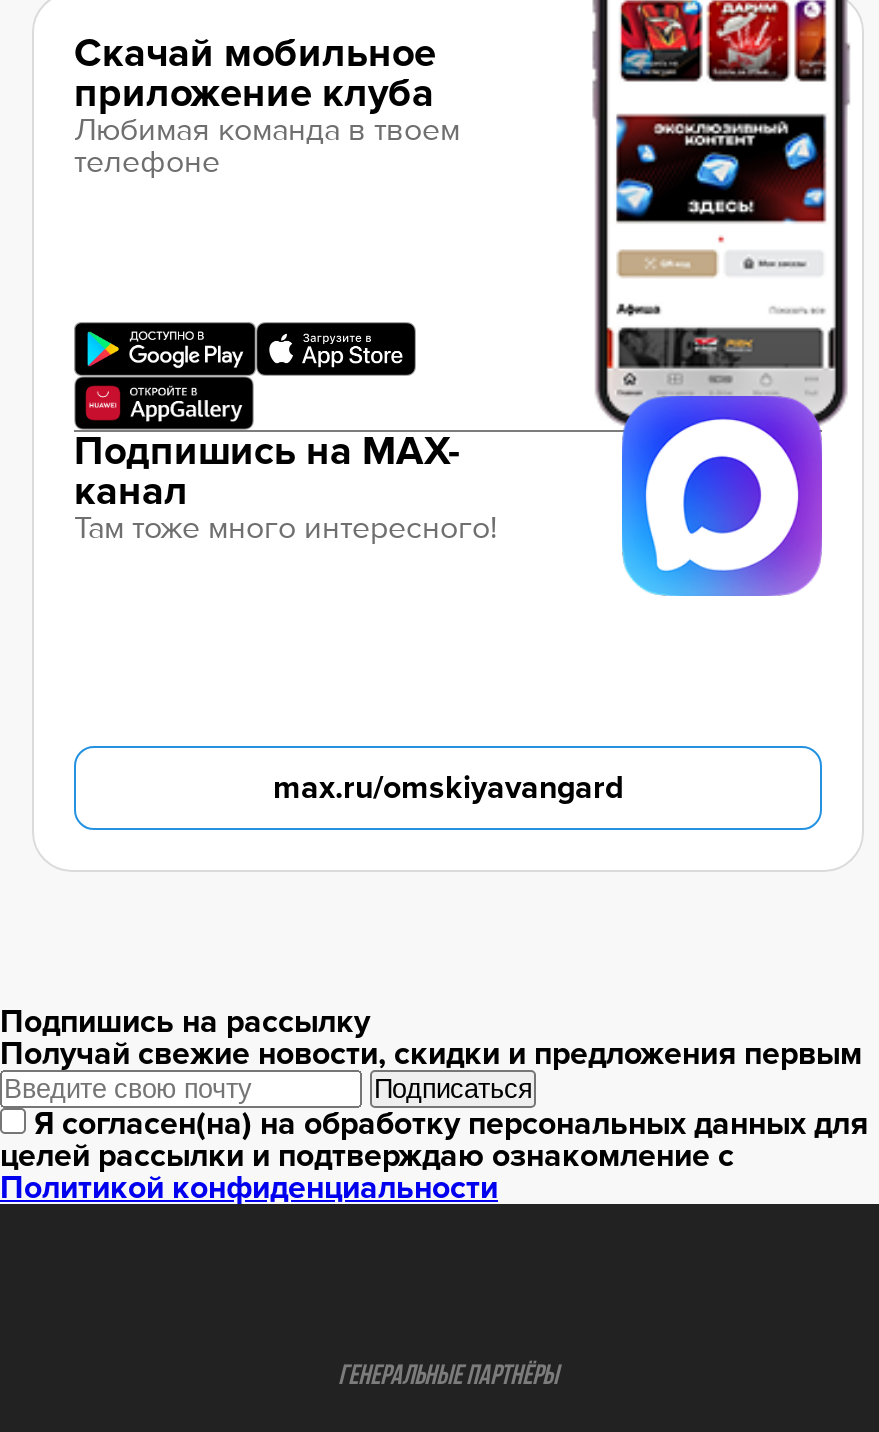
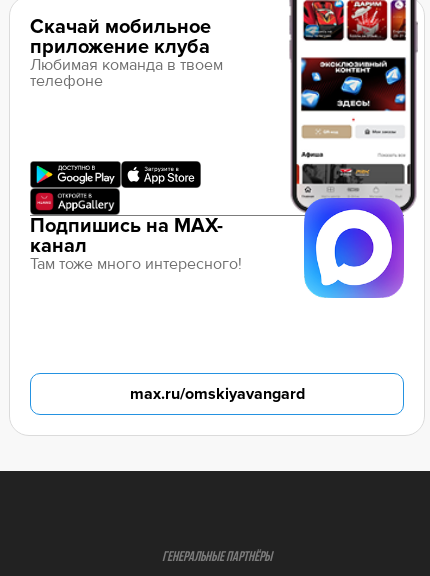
[0,1001,868,1207] Подпишись на рассылку | Получай свежие новости, скидки и предложения первым | Подписаться | Я согласен(на) на обработку персональных данных для | целей рассылки и подтверждаю ознакомление с | Политикой конфиденциальности -> none

